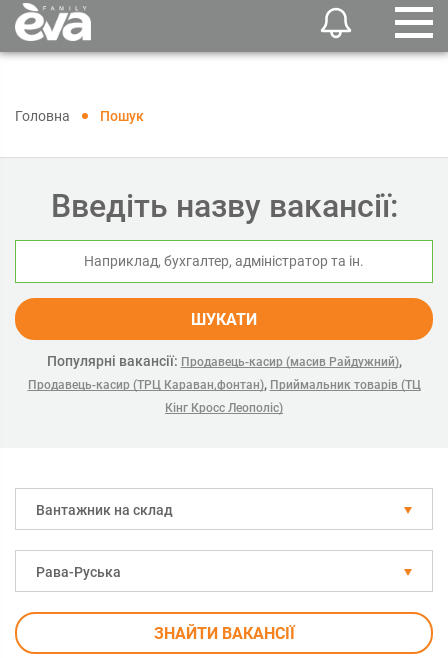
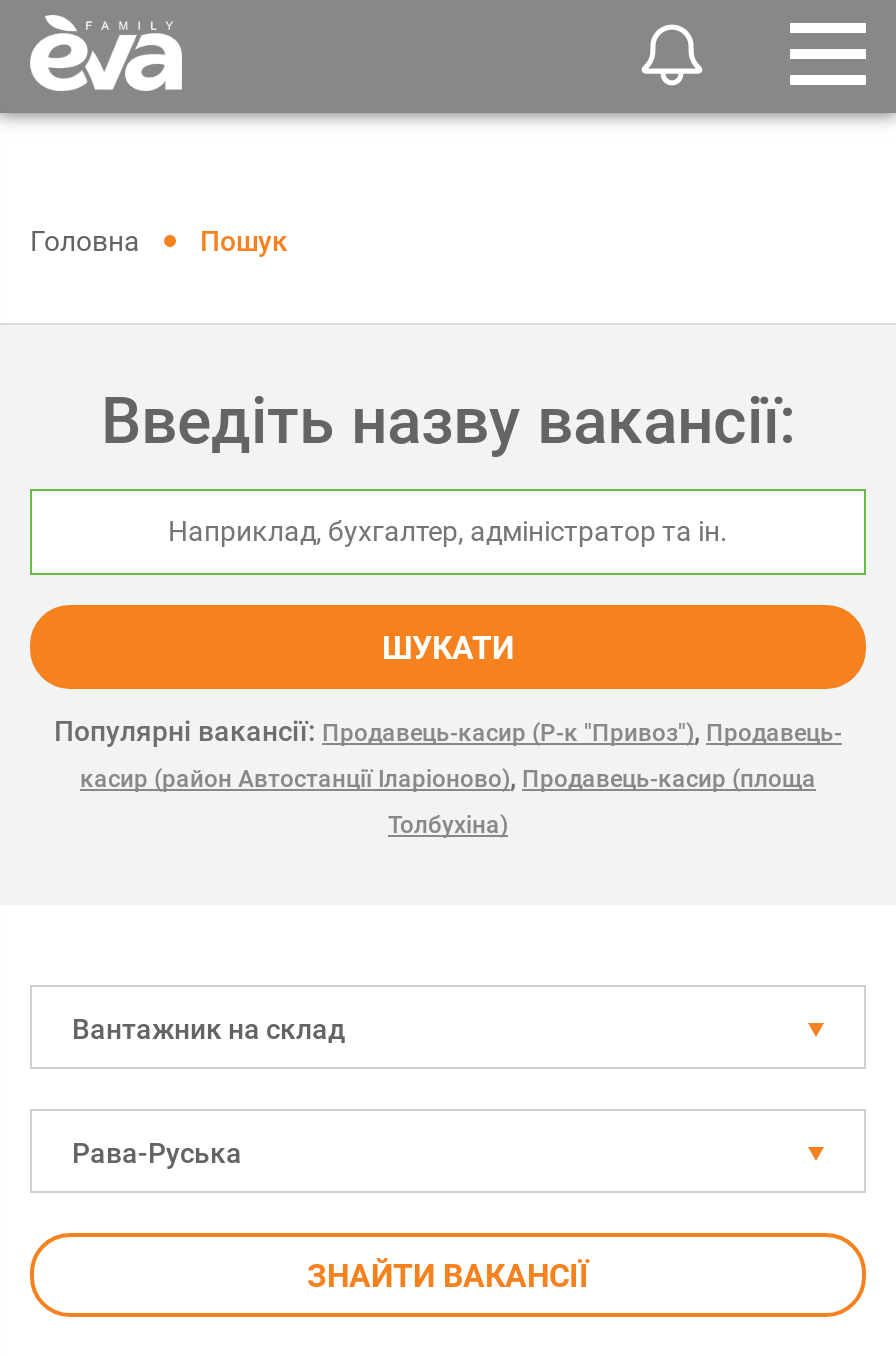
[27,353,420,392] Популярні вакансії: Продавець-касир (масив Райдужний), | Продавець-касир (ТРЦ Караван,фонтан), Приймальник товарів (ТЦ -> [54,715,842,793] Популярні вакансії: Продавець-касир (Р-к "Привоз"), Продавець- | касир (район Автостанції Іларіоново), Продавець-касир (площа
[165,401,283,415] Кінг Кросс Леополіс) -> [388,811,508,839] Толбухіна)

